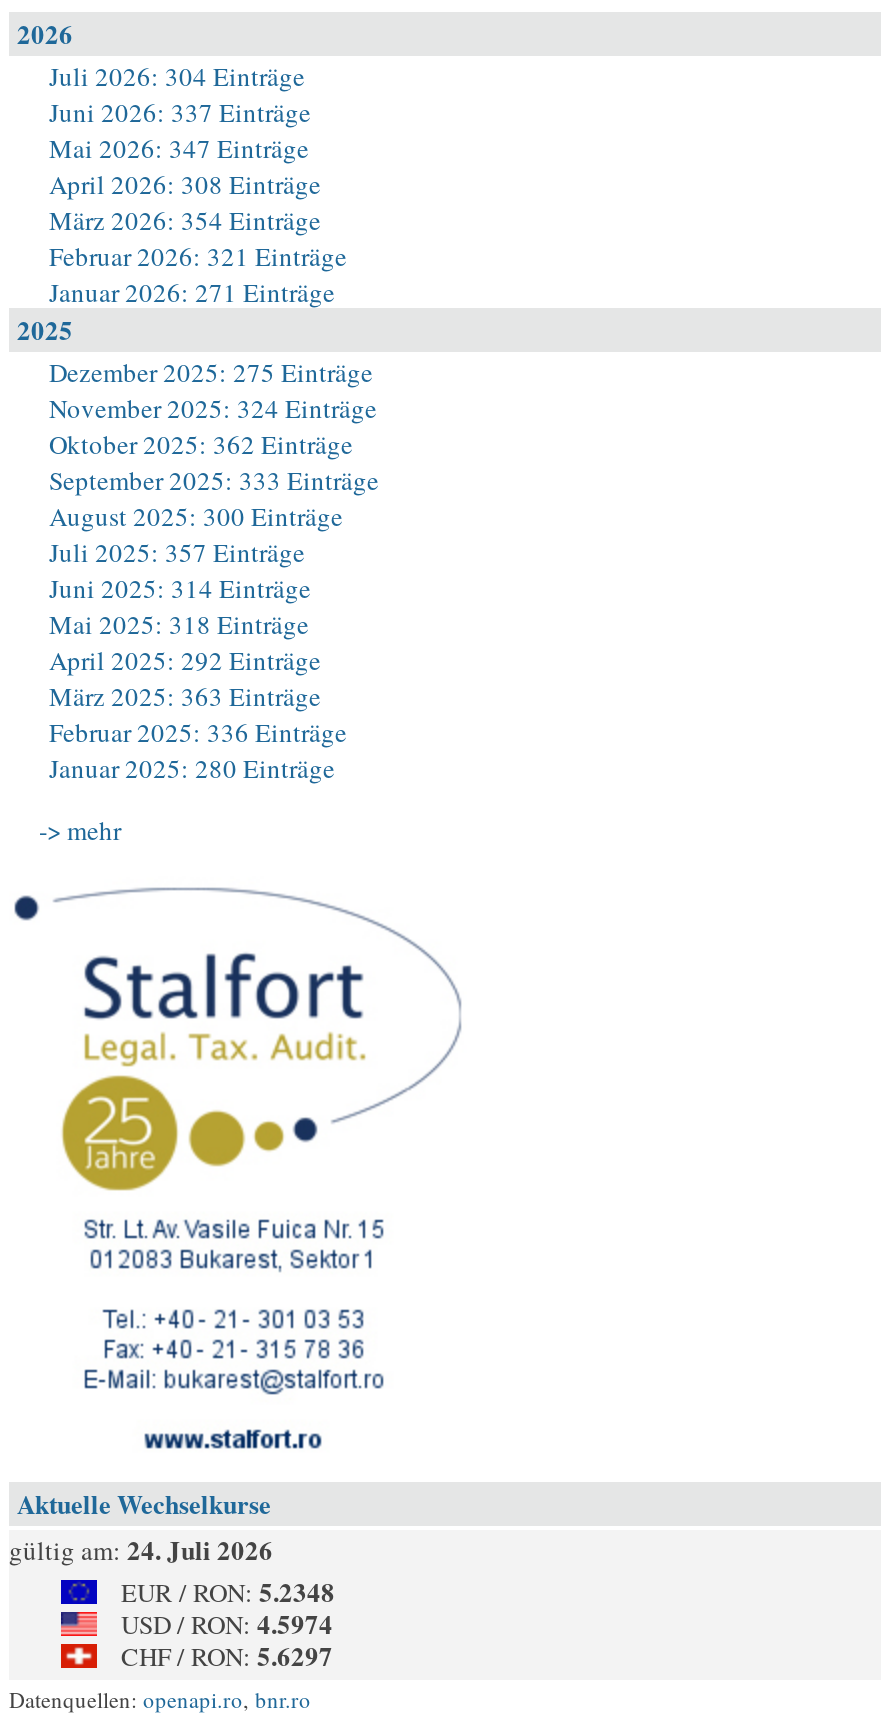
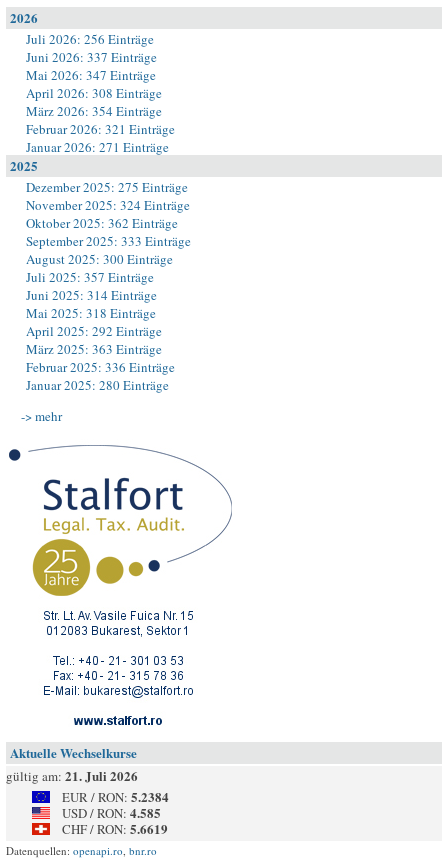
[49,58,305,94] Juli 2026: 304 Einträge -> [26,30,154,48] Juli 2026: 256 Einträge
[9,1530,273,1568] gültig am: 24. Juli 2026 -> [6,766,138,785] gültig am: 21. Juli 2026
[121,1572,335,1610] EUR / RON: 5.2348 -> [62,787,169,806] EUR / RON: 5.2384
[121,1604,333,1642] USD / RON: 4.5974 -> [62,803,161,822] USD / RON: 4.585
[121,1636,333,1674] CHF / RON: 5.6297 -> [62,819,168,838] CHF / RON: 5.6619

